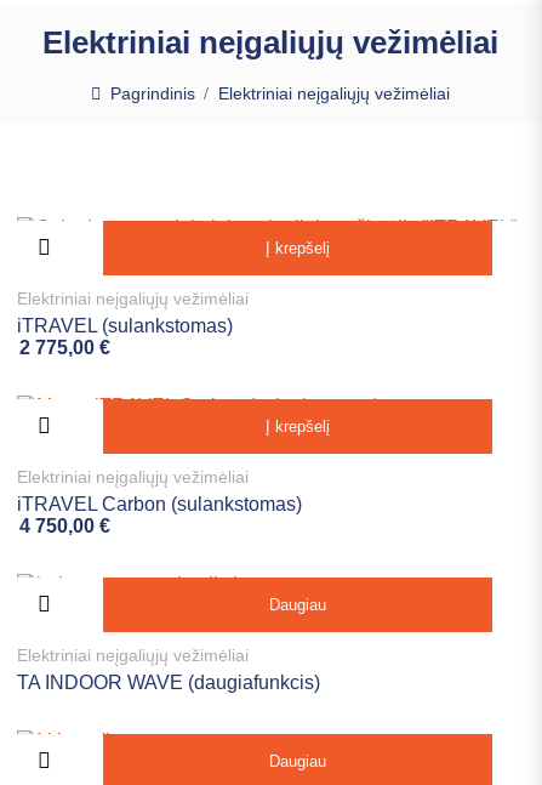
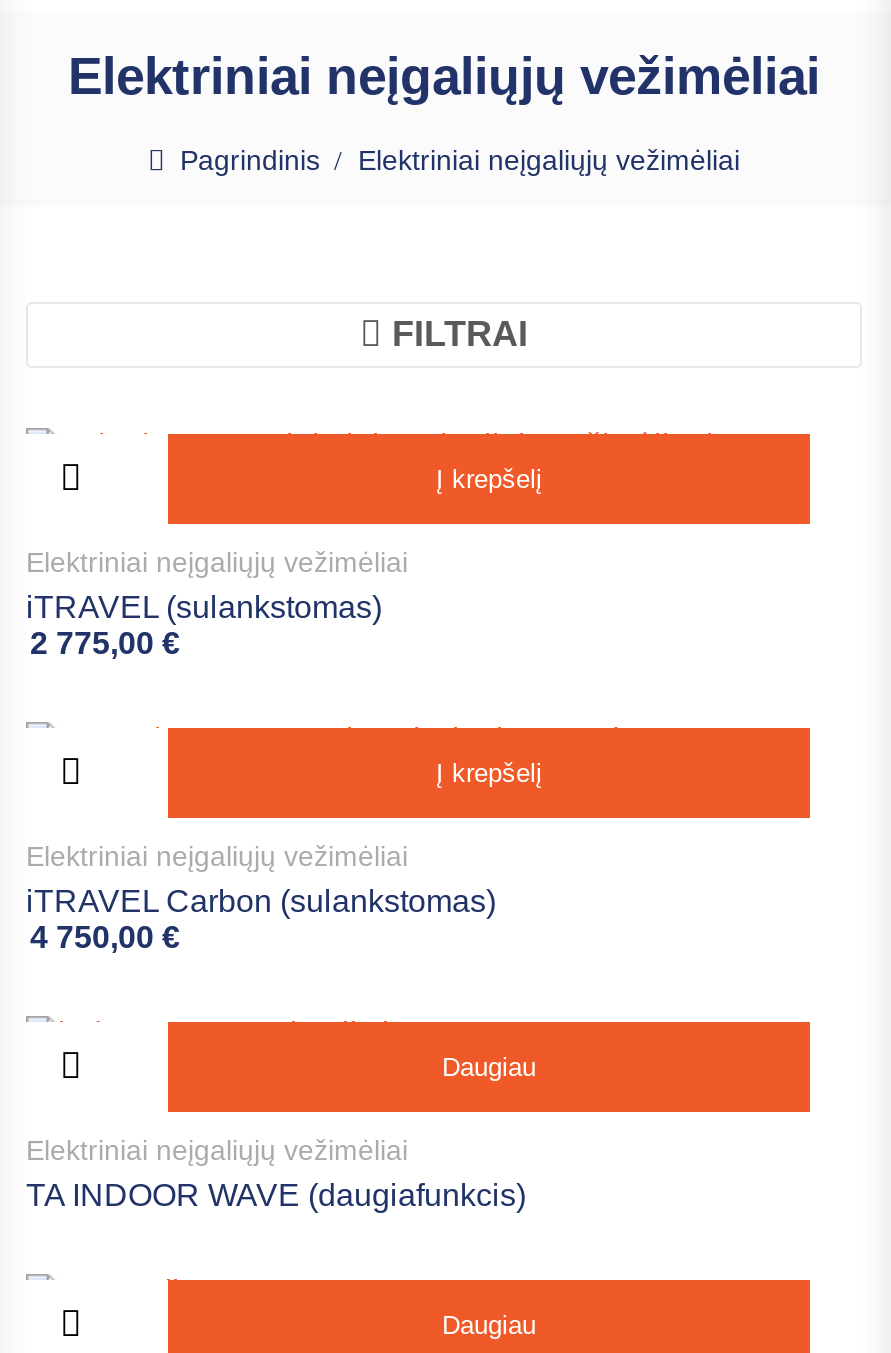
none -> [382,314,528,354] FILTRAI

